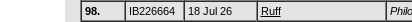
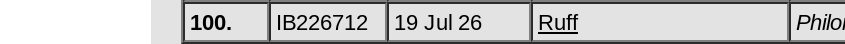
[84,5,231,17] 98. | IB226664 | 18 Jul 26 -> [190,10,482,34] 100. | IB226712 | 19 Jul 26

